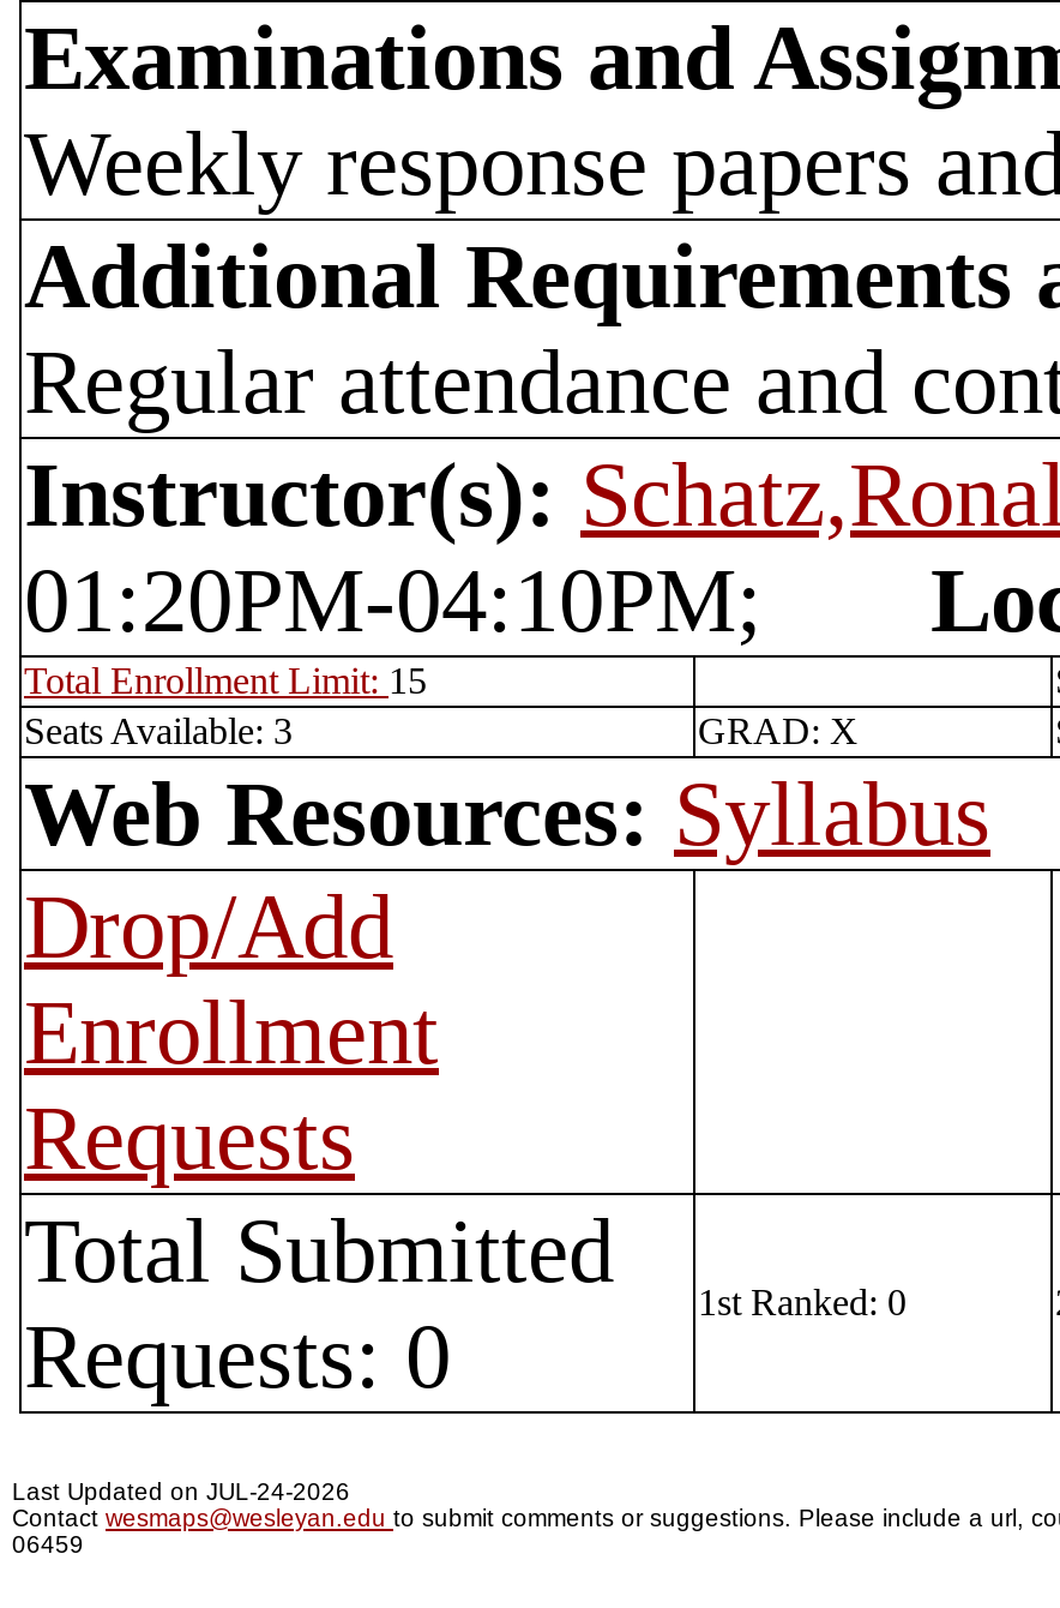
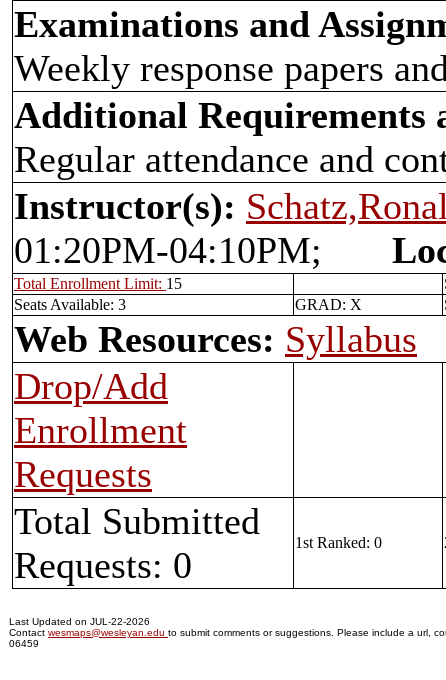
[12,1478,350,1505] Last Updated on JUL-24-2026 -> [9,616,150,627] Last Updated on JUL-22-2026

